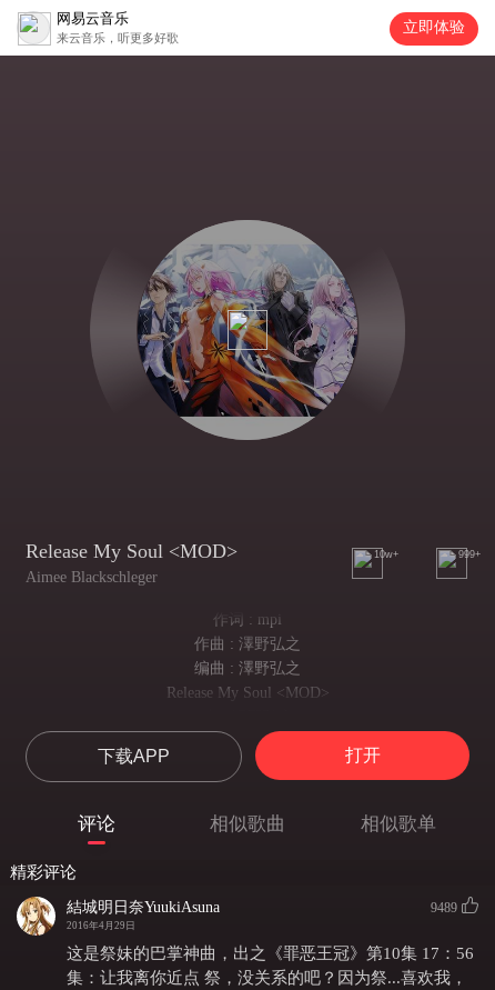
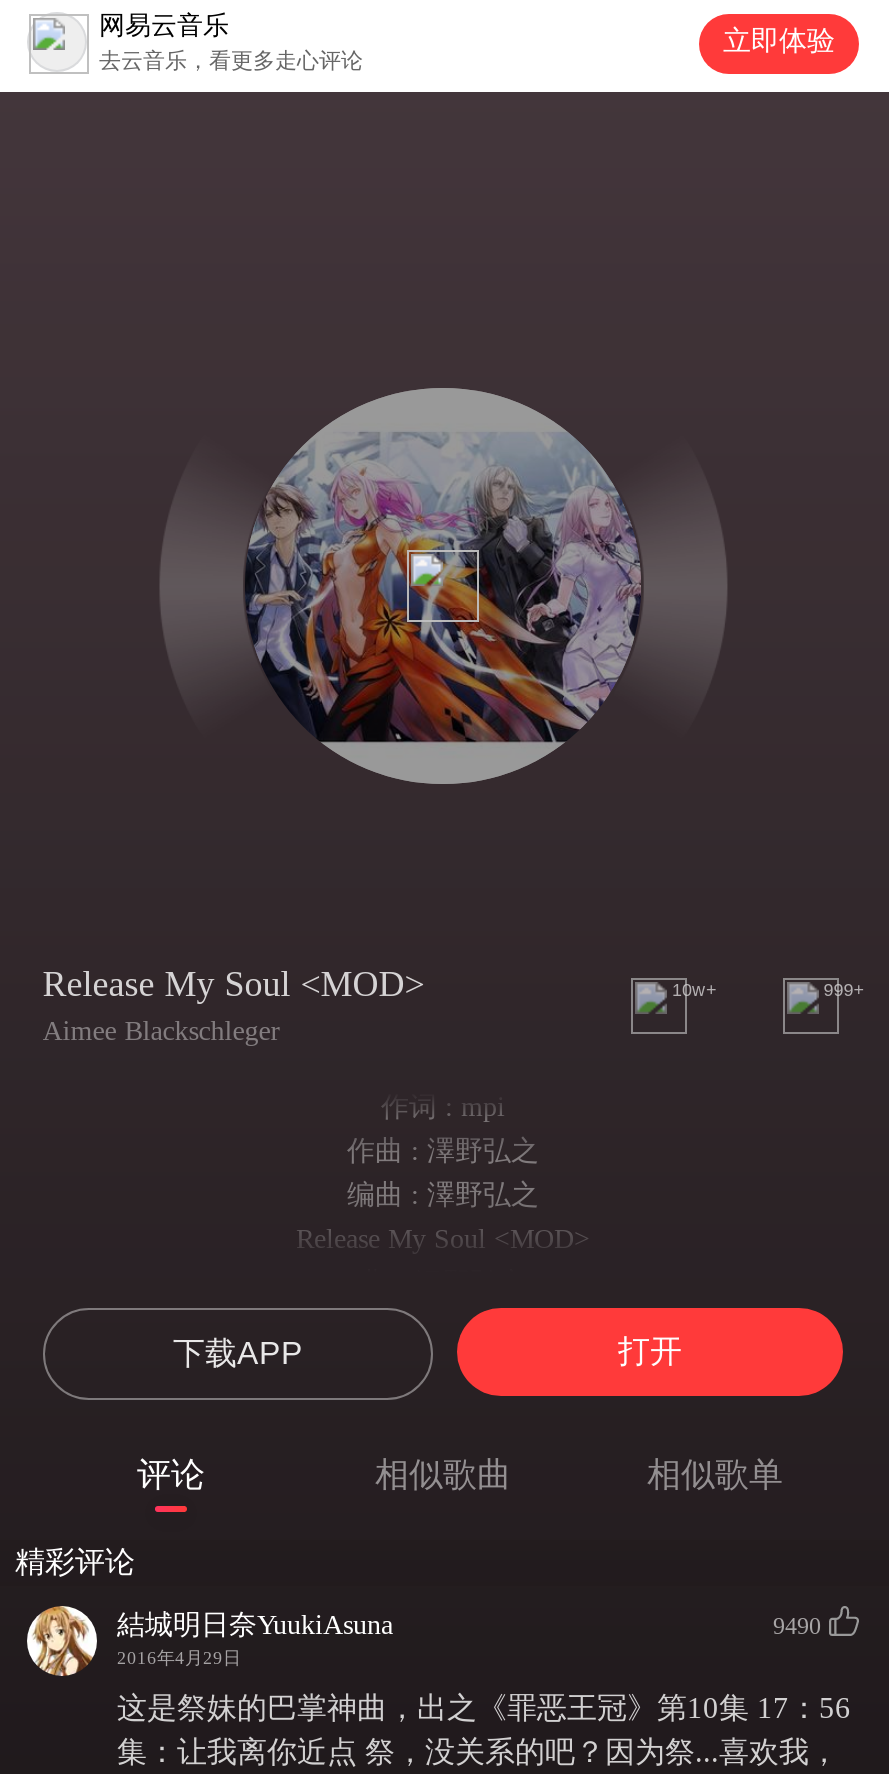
[57,31,179,44] 来云音乐，听更多好歌 -> [99,48,363,72] 去云音乐，看更多走心评论
[431,900,457,915] 9489 -> [773,1611,821,1639] 9490

